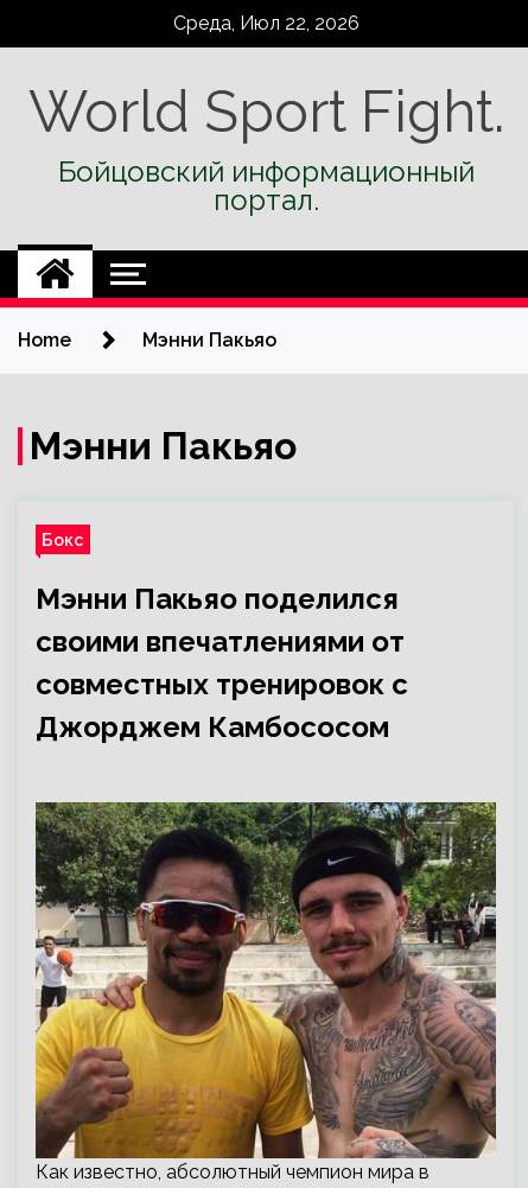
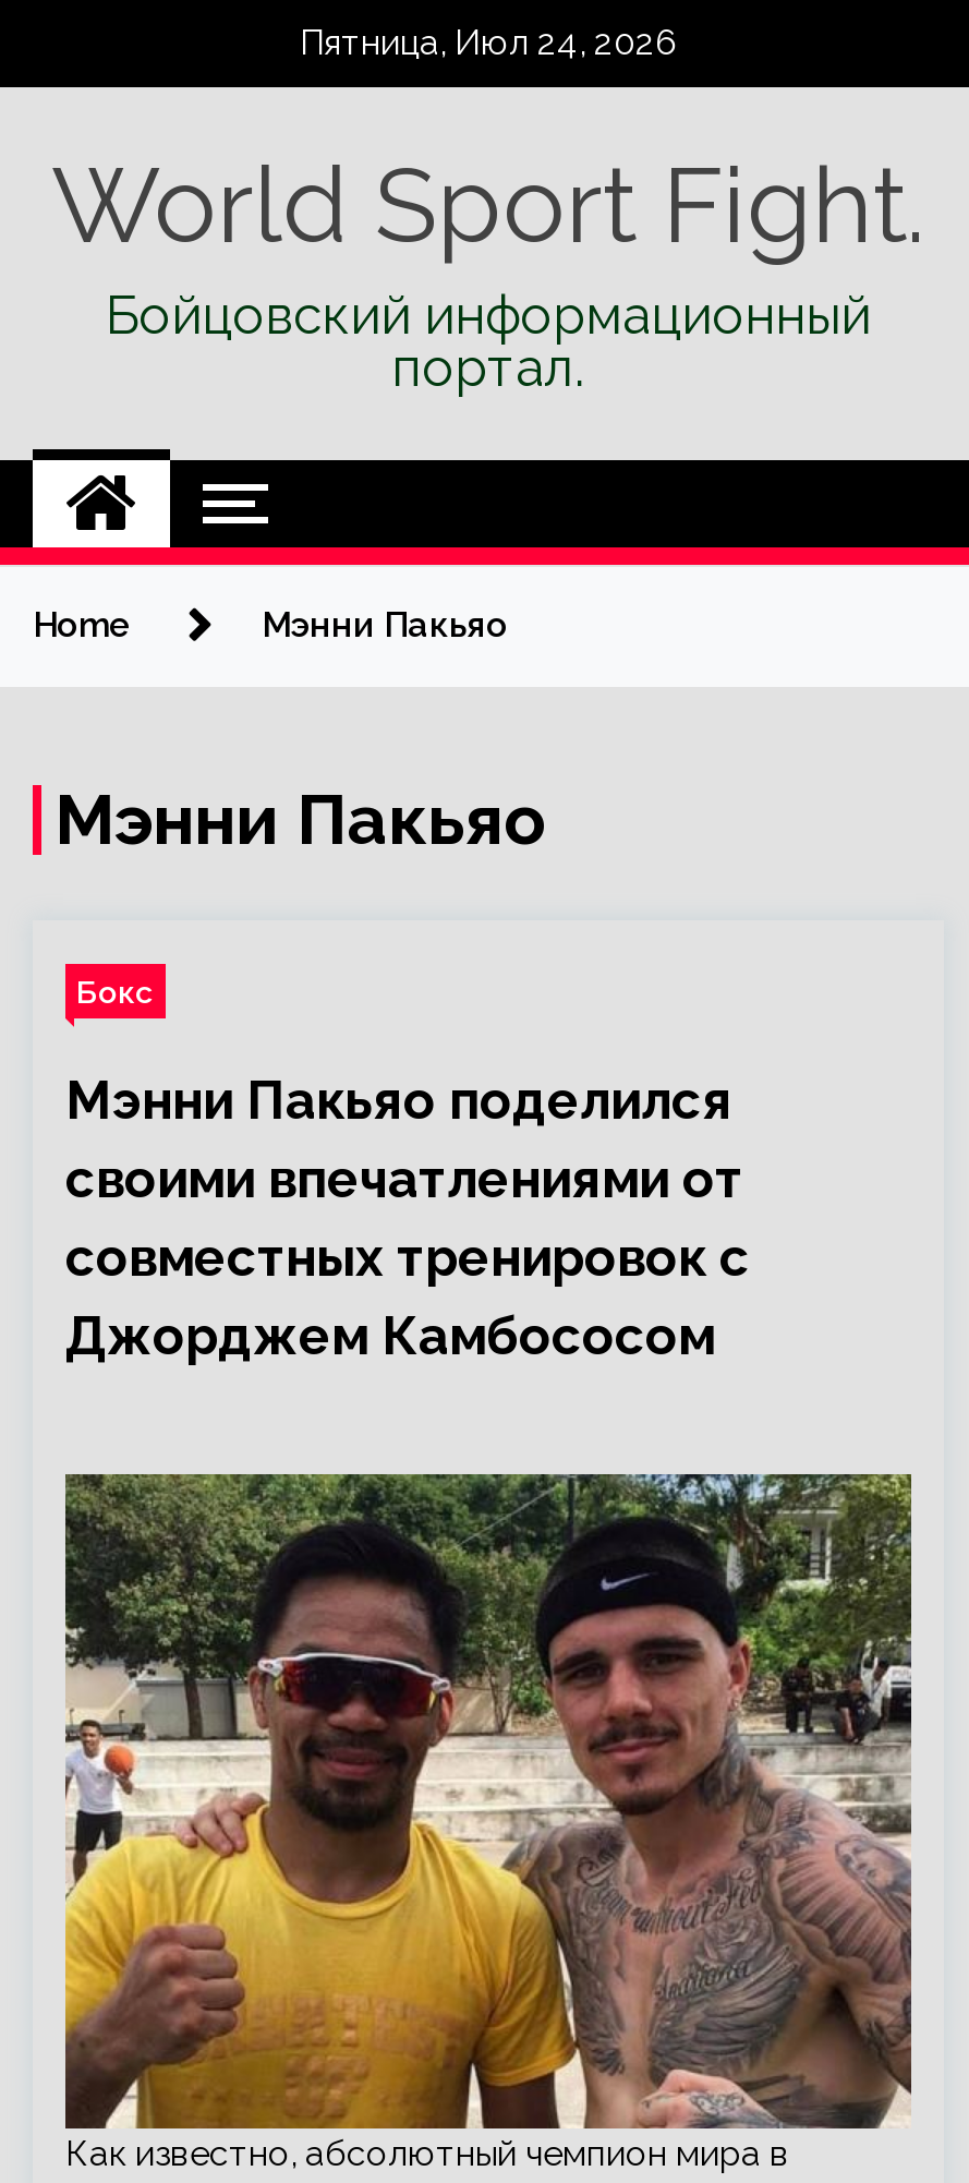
[173,12,359,34] Среда, Июл 22, 2026 -> [300,22,677,63] Пятница, Июл 24, 2026

